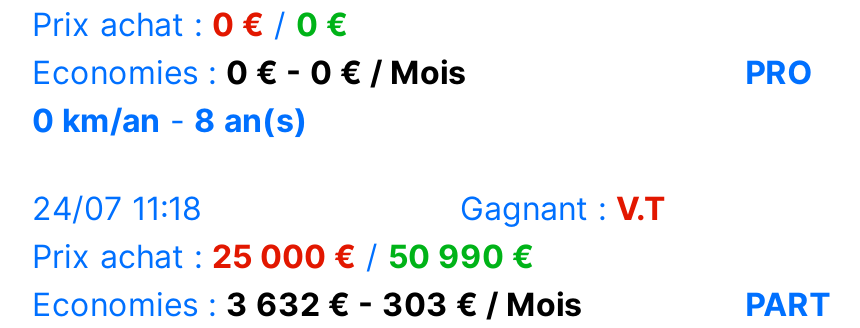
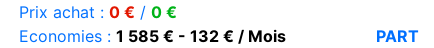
[32,53,813,325] Economies : 0 € - 0 € / Mois | PRO | 0 km/an - 8 an(s) | 24/07 11:18 | Gagnant : V.T | Prix achat : 25 000 €/ 50 990 € | Economies : 3 632 € - 303 € / Mois -> [19,26,286,46] Economies : 1 585 € - 132 € / Mois

